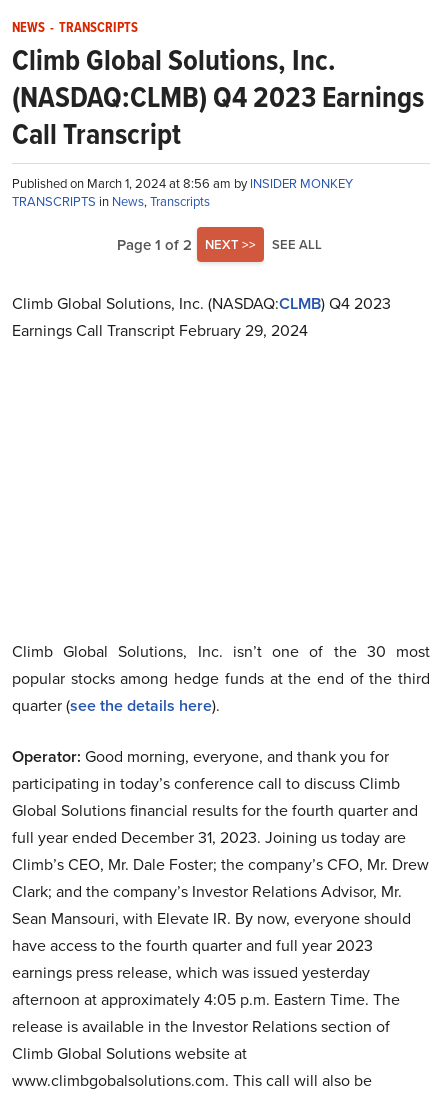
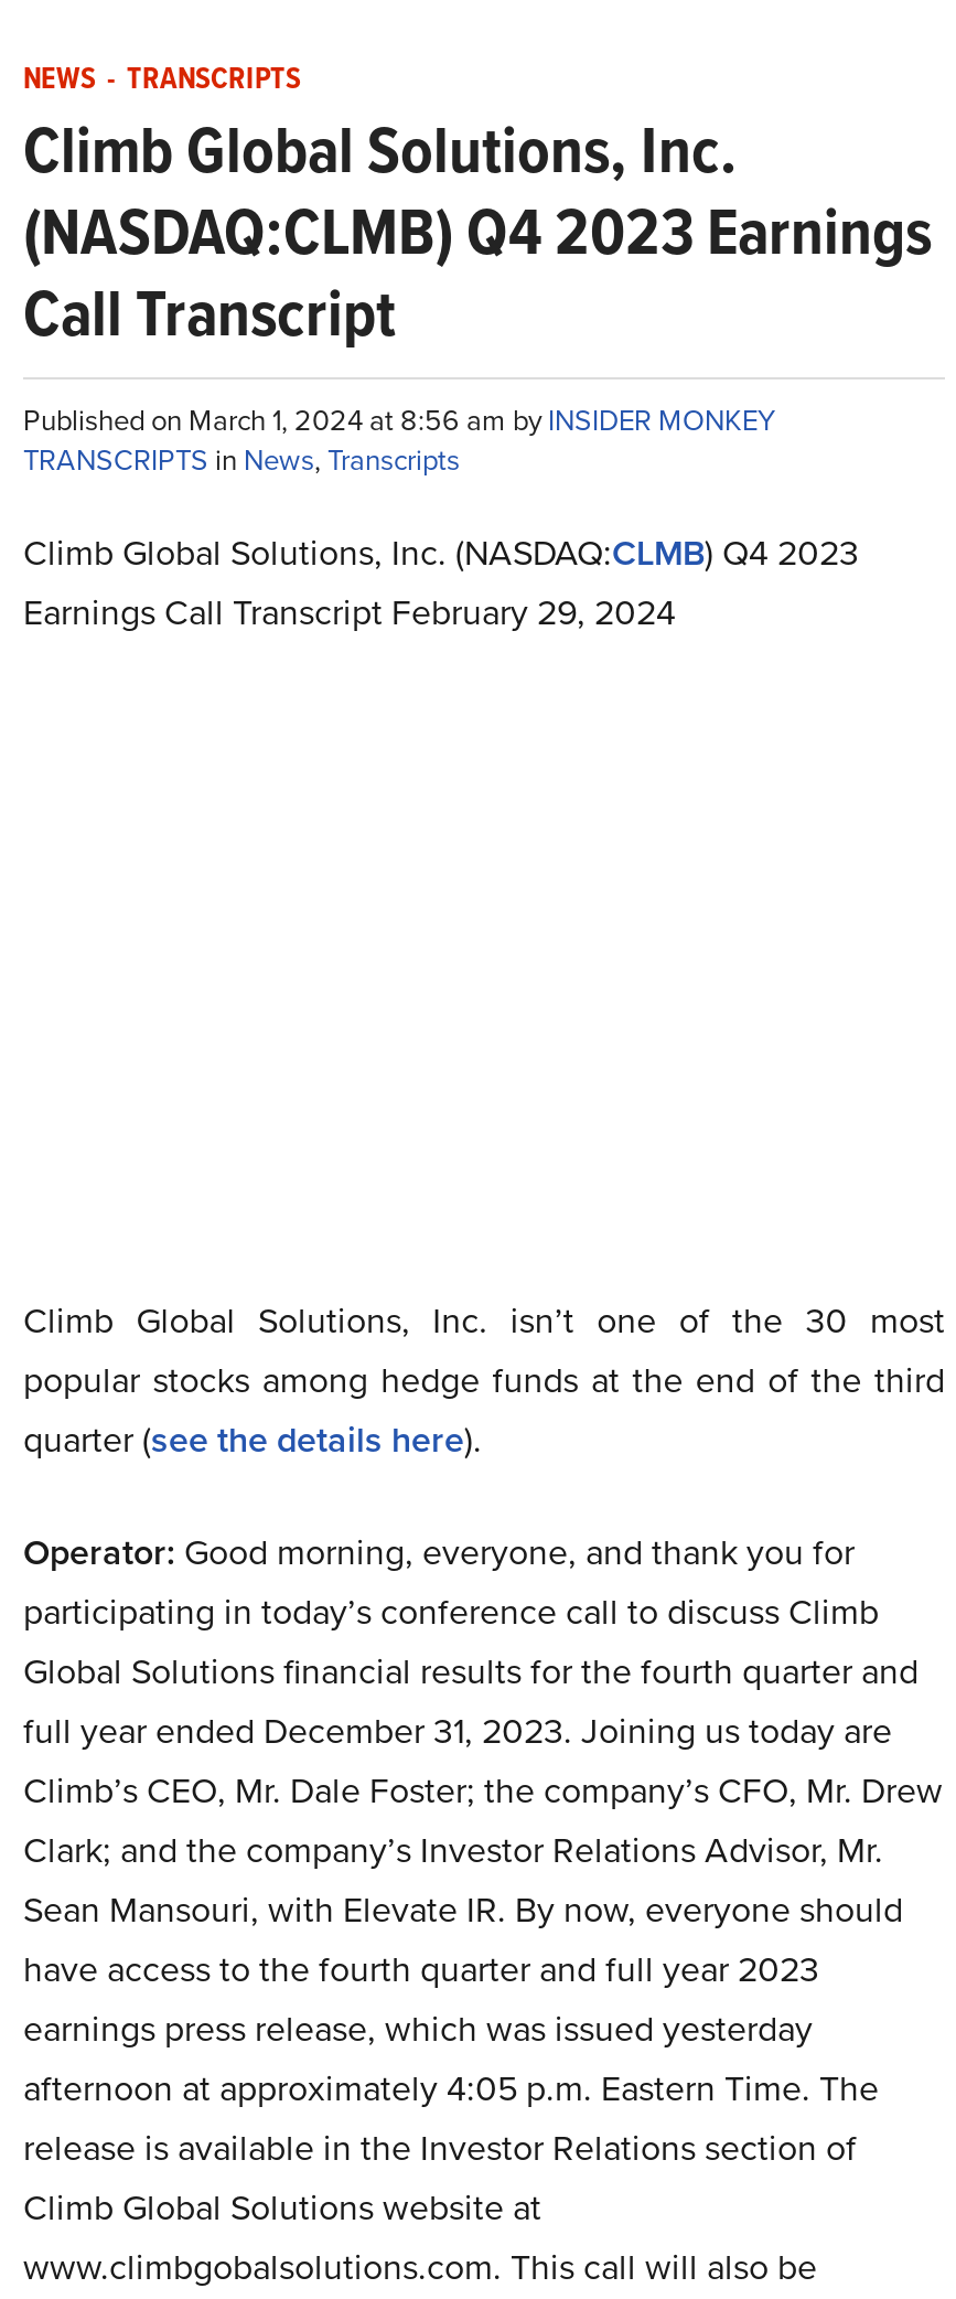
[117,234,322,255] Page 1 of 2 | NEXT >> | SEE ALL -> none

